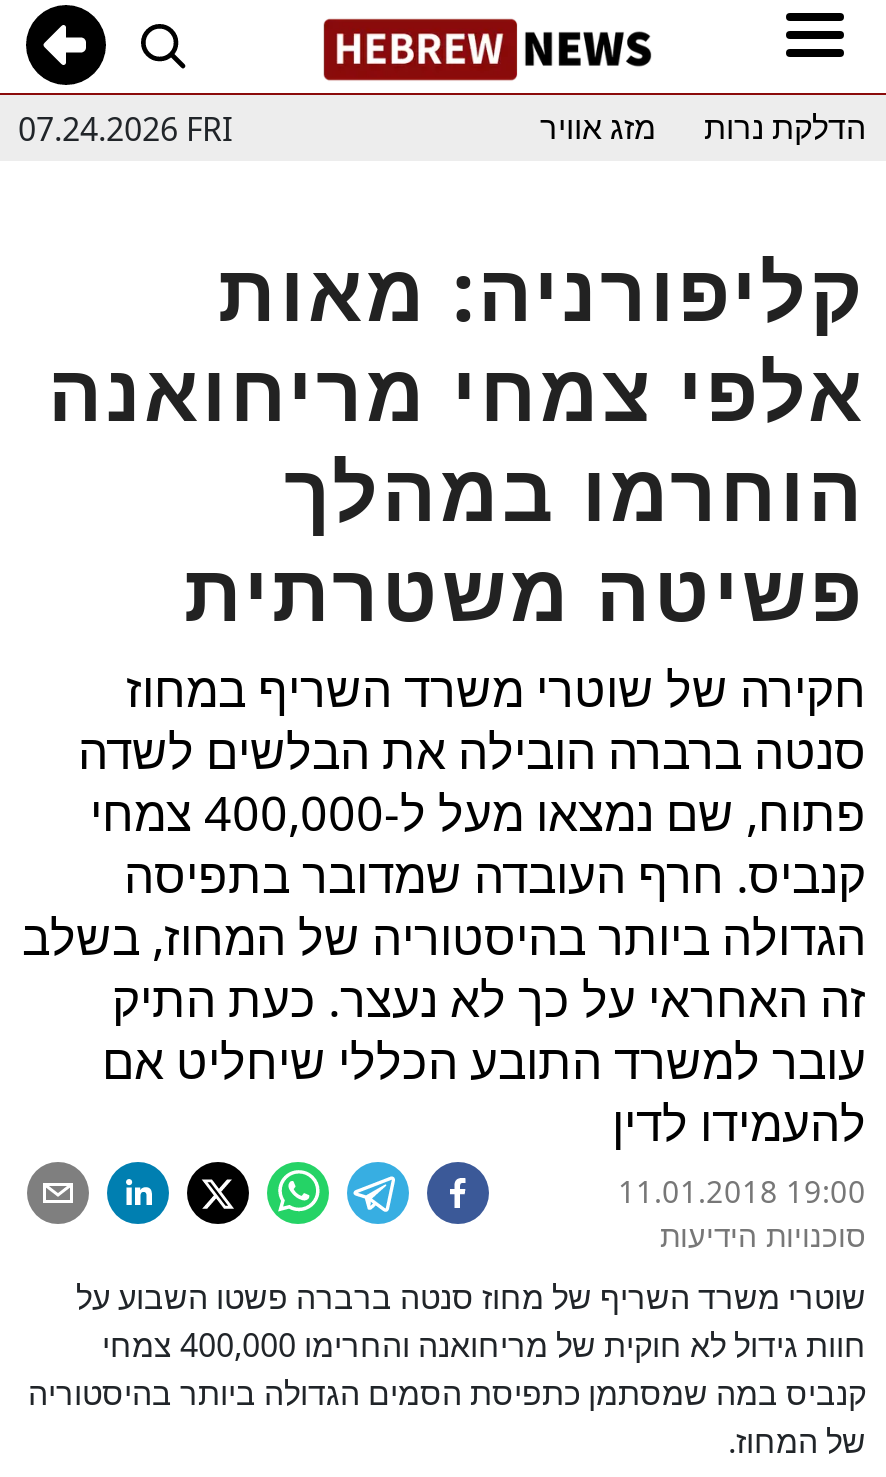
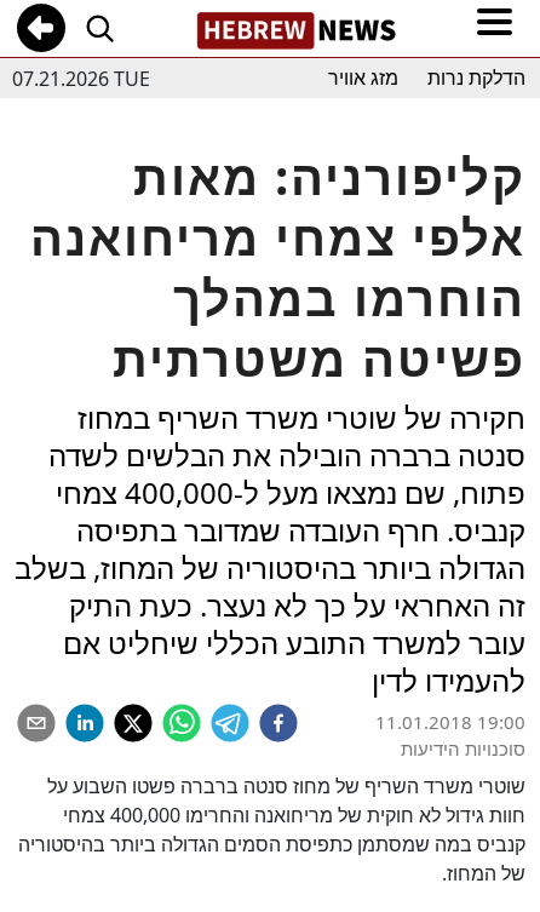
[18,106,232,150] 07.24.2026 FRI -> [12,65,150,91] 07.21.2026 TUE

